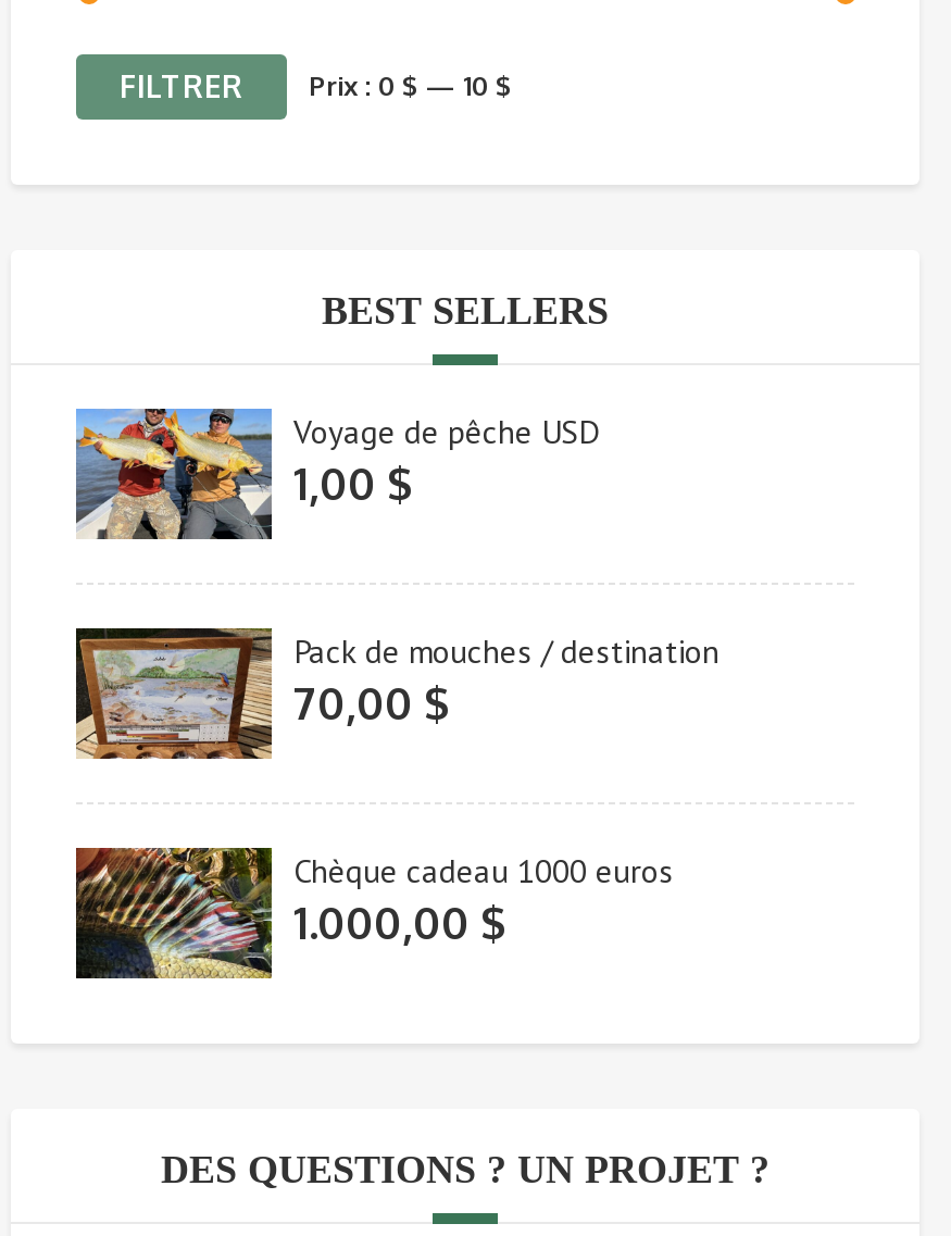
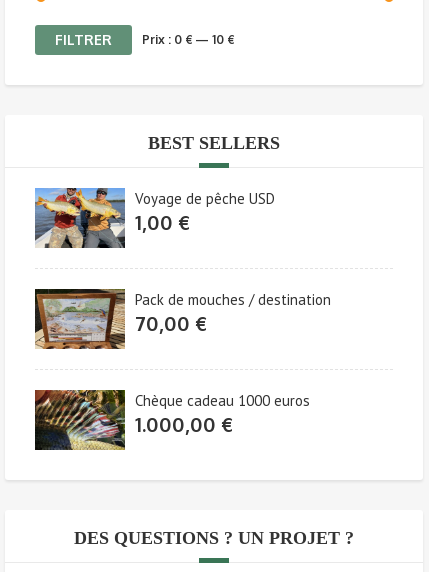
[309,69,513,102] Prix : 0 $— 10 $ -> [142,32,234,47] Prix : 0 €— 10 €
[293,454,413,510] 1,00 $ -> [135,209,190,235] 1,00 €
[293,673,450,730] 70,00 $ -> [135,310,207,336] 70,00 €
[293,893,506,949] 1.000,00 $ -> [135,411,233,437] 1.000,00 €

